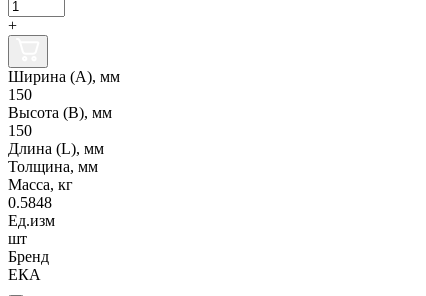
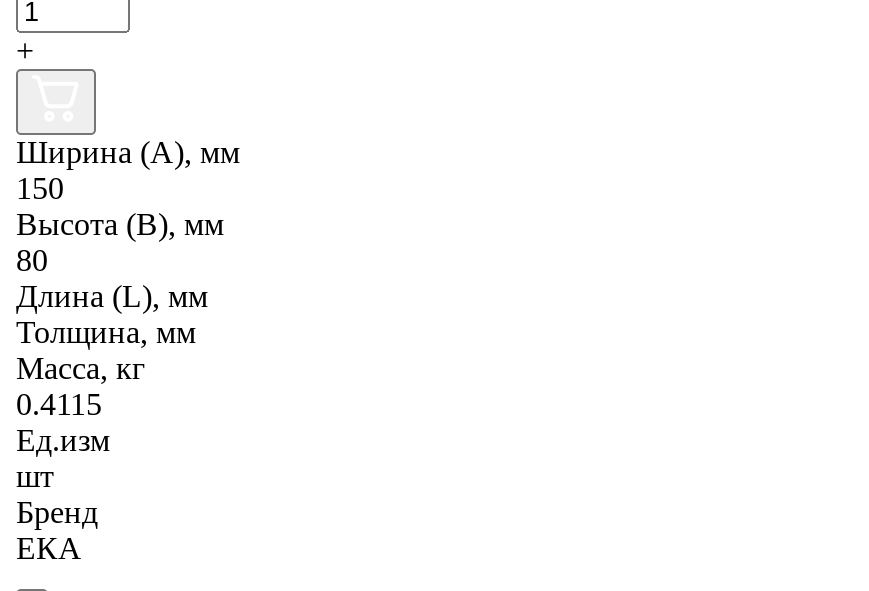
[8,122,32,139] 150 -> [16,243,48,277] 80
[8,194,52,211] 0.5848 -> [16,387,102,421] 0.4115

